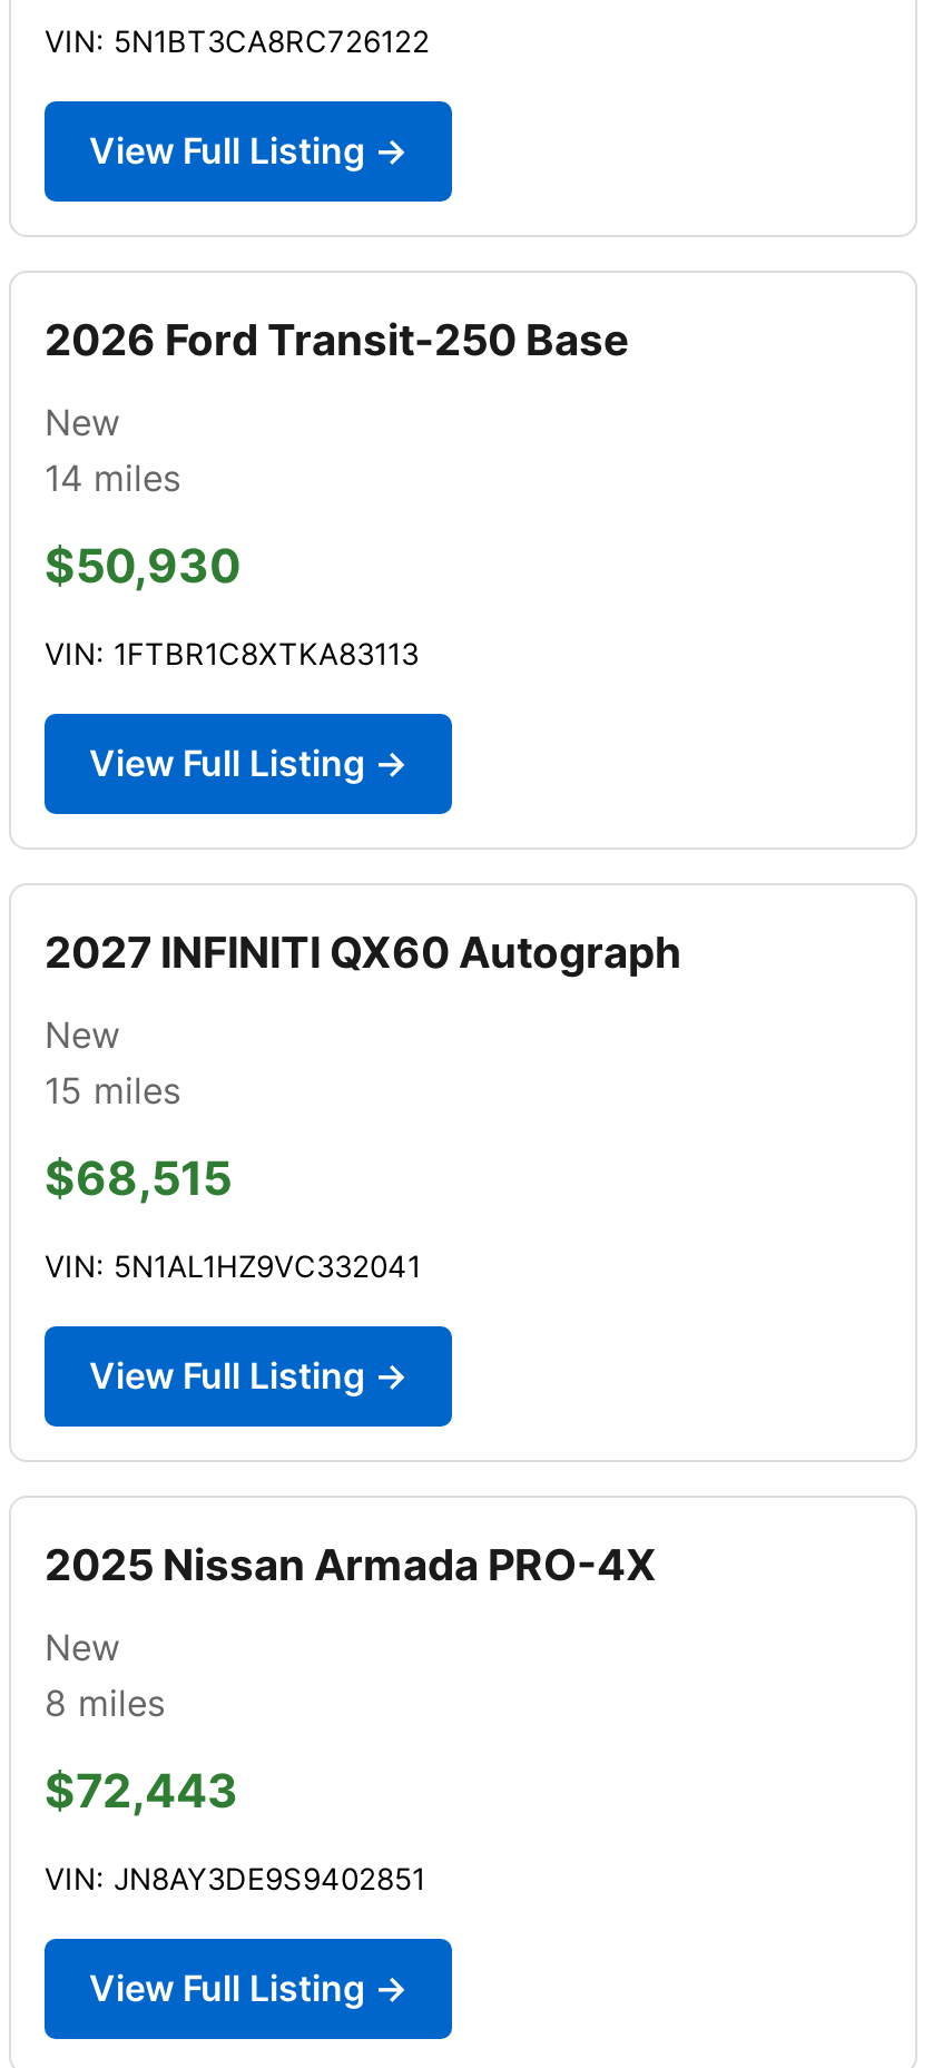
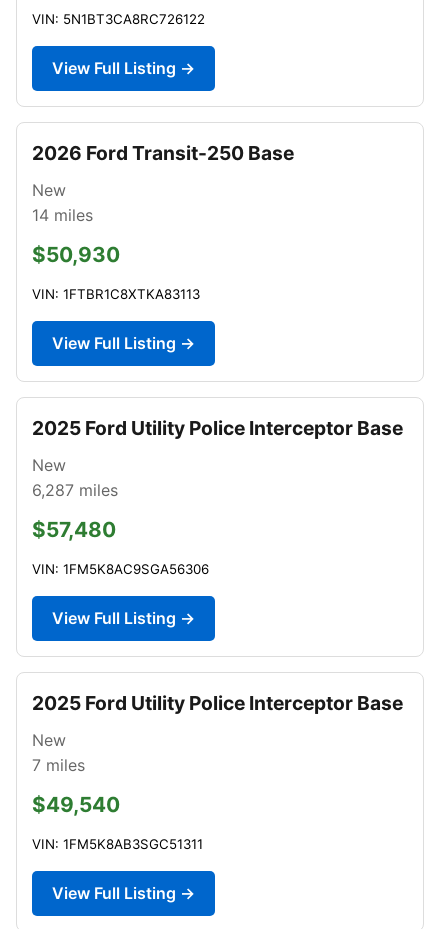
[45,925,681,979] 2027 INFINITI QX60 Autograph -> [32,416,403,440] 2025 Ford Utility Police Interceptor Base
[45,1068,180,1112] 15 miles -> [32,480,118,500] 6,287 miles
[45,1150,232,1206] $68,515 -> [32,517,116,542] $57,480
[45,1248,421,1284] VIN: 5N1AL1HZ9VC332041 -> [32,561,209,577] VIN: 1FM5K8AC9SGA56306
[45,1538,657,1591] 2025 Nissan Armada PRO-4X -> [32,691,403,715] 2025 Ford Utility Police Interceptor Base
[45,1680,165,1725] 8 miles -> [32,755,85,775] 7 miles
[45,1763,238,1818] $72,443 -> [32,792,120,817] $49,540
[45,1861,425,1896] VIN: JN8AY3DE9S9402851 -> [32,836,203,852] VIN: 1FM5K8AB3SGC51311

